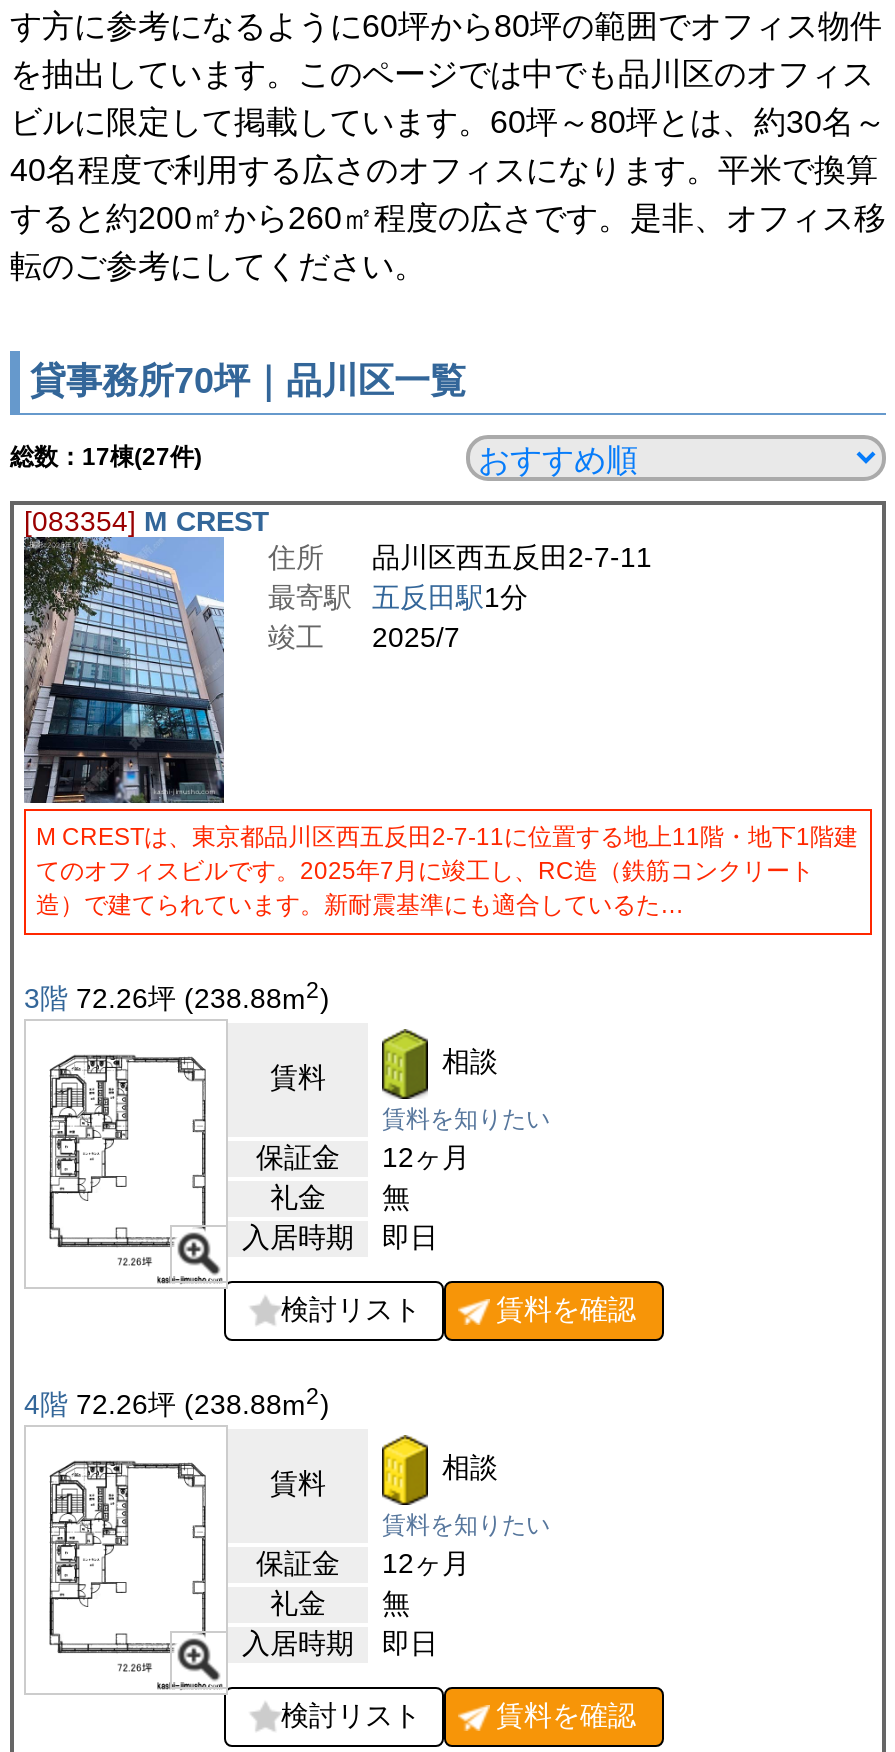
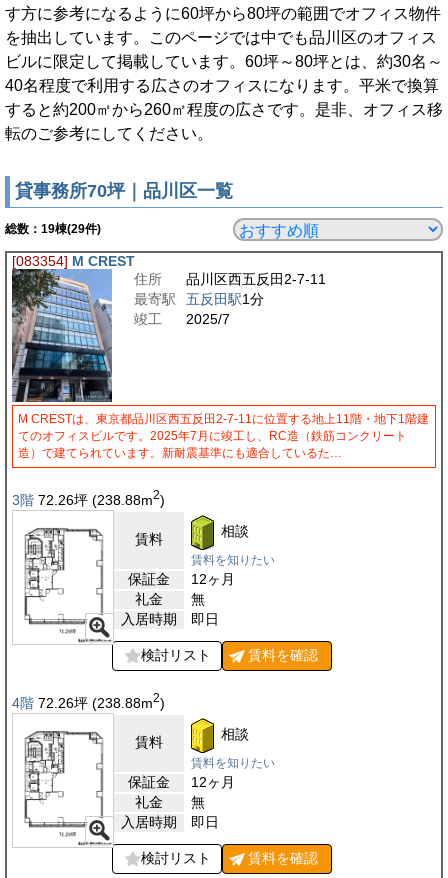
[10,443,202,471] 総数：17棟(27件) -> [5,222,101,236] 総数：19棟(29件)

